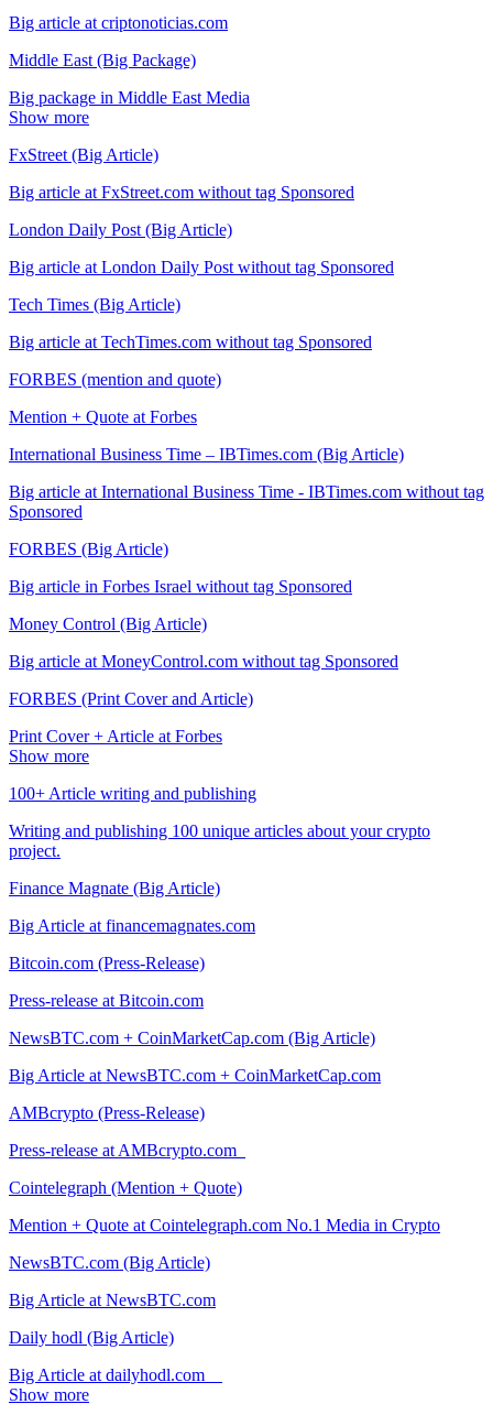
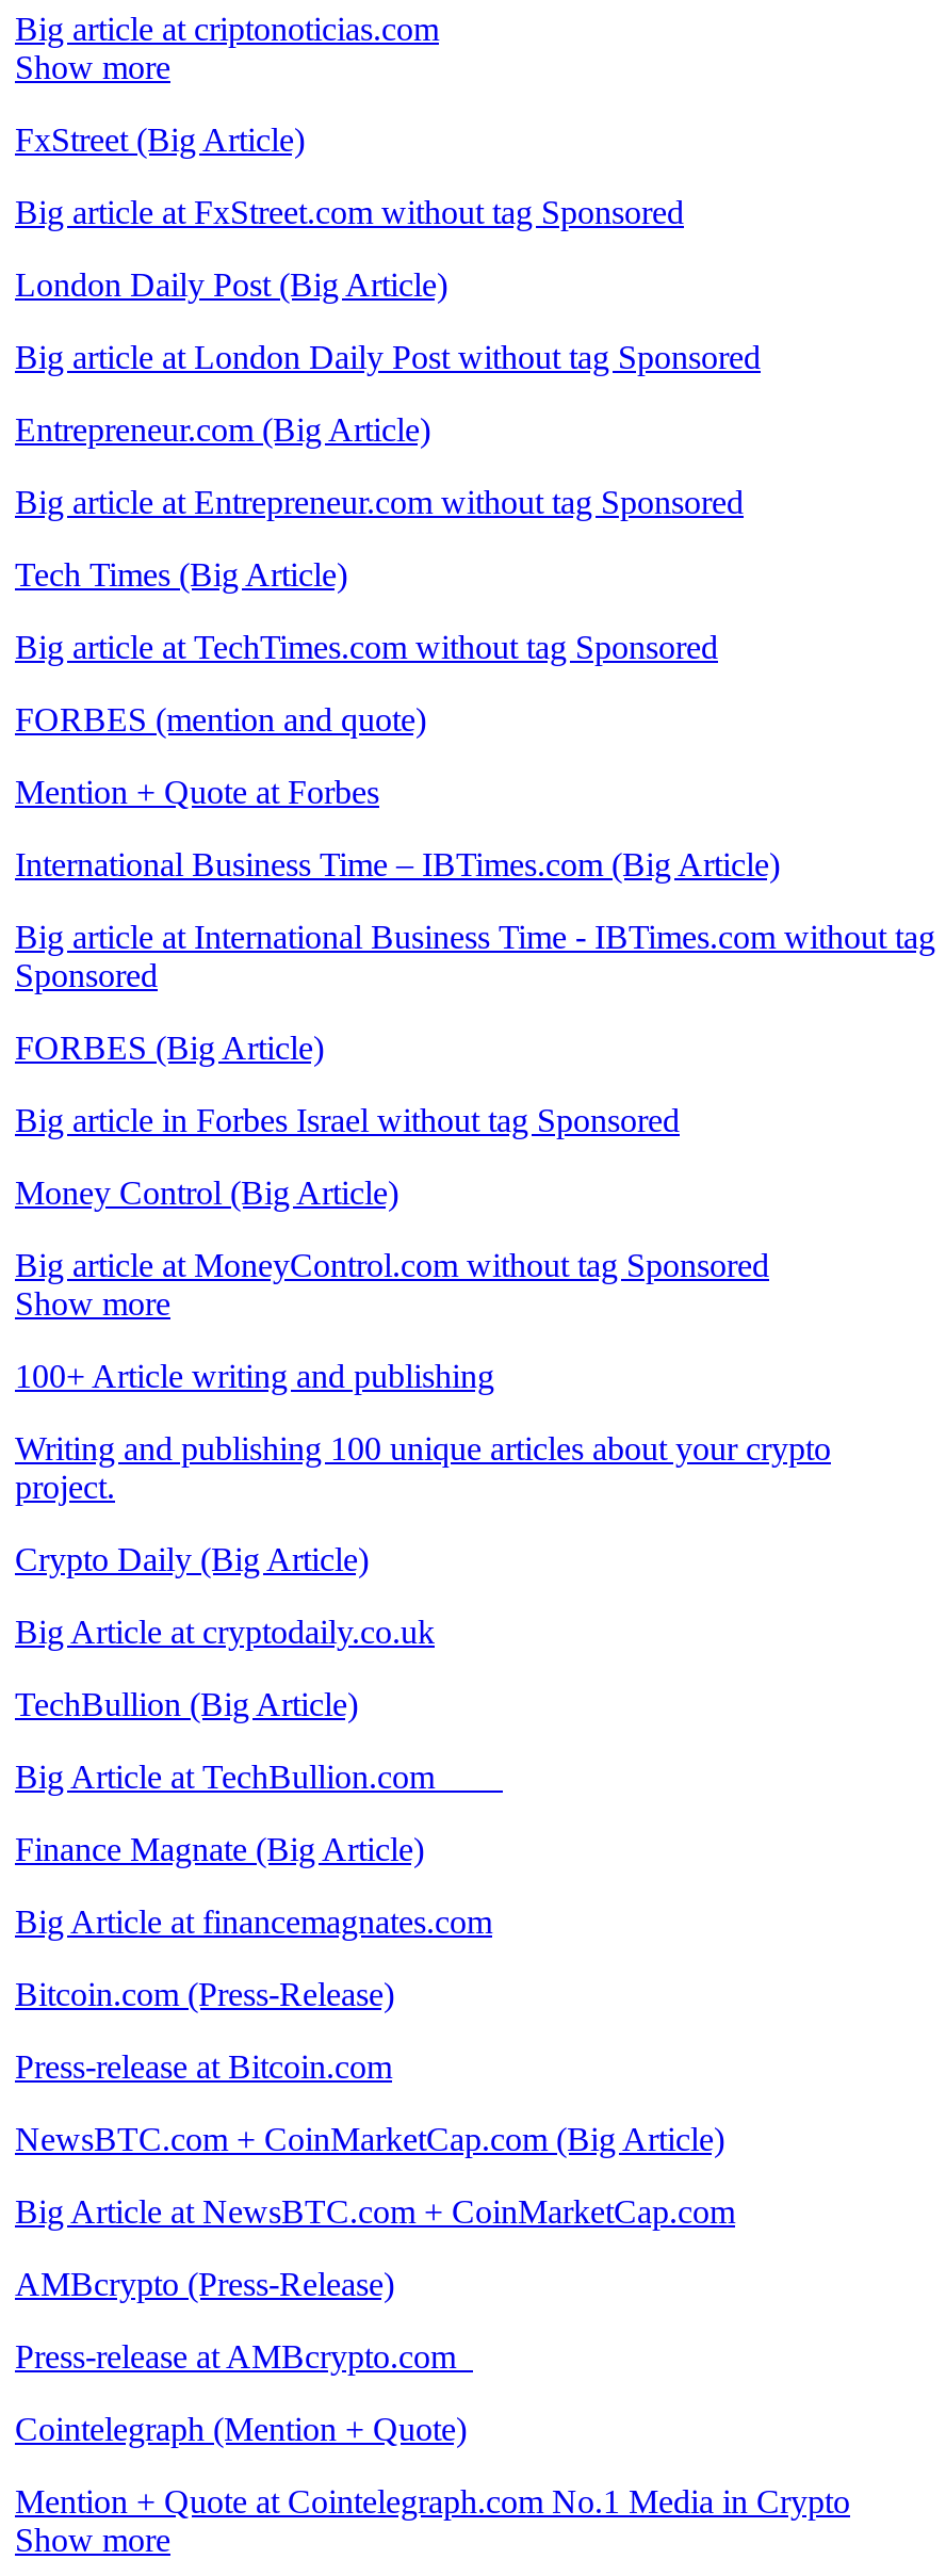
[9,51,250,107] Middle East (Big Package) | Big package in Middle East Media -> none
none -> [15,411,744,520] Entrepreneur.com (Big Article) | Big article at Entrepreneur.com without tag Sponsored
[9,689,253,745] FORBES (Print Cover and Article) | Print Cover + Article at Forbes -> none
none -> [15,1541,503,1795] Crypto Daily (Big Article) | Big Article at cryptodaily.co.uk | TechBullion (Big Article) | Big Article at TechBullion.com
moved [9,879,440,1234] -> [15,1831,850,2520]: Finance Magnate (Big Article) | Big Article at financemagnates.com | Bitcoin.com (Press-Release) | ... | Cointelegraph (Mention + Quote) | Mention + Quote at Cointelegraph.com No.1 Media in Crypto
[9,1253,222,1384] NewsBTC.com (Big Article) | Big Article at NewsBTC.com | Daily hodl (Big Article) | Big Article at dailyhodl.com -> none

